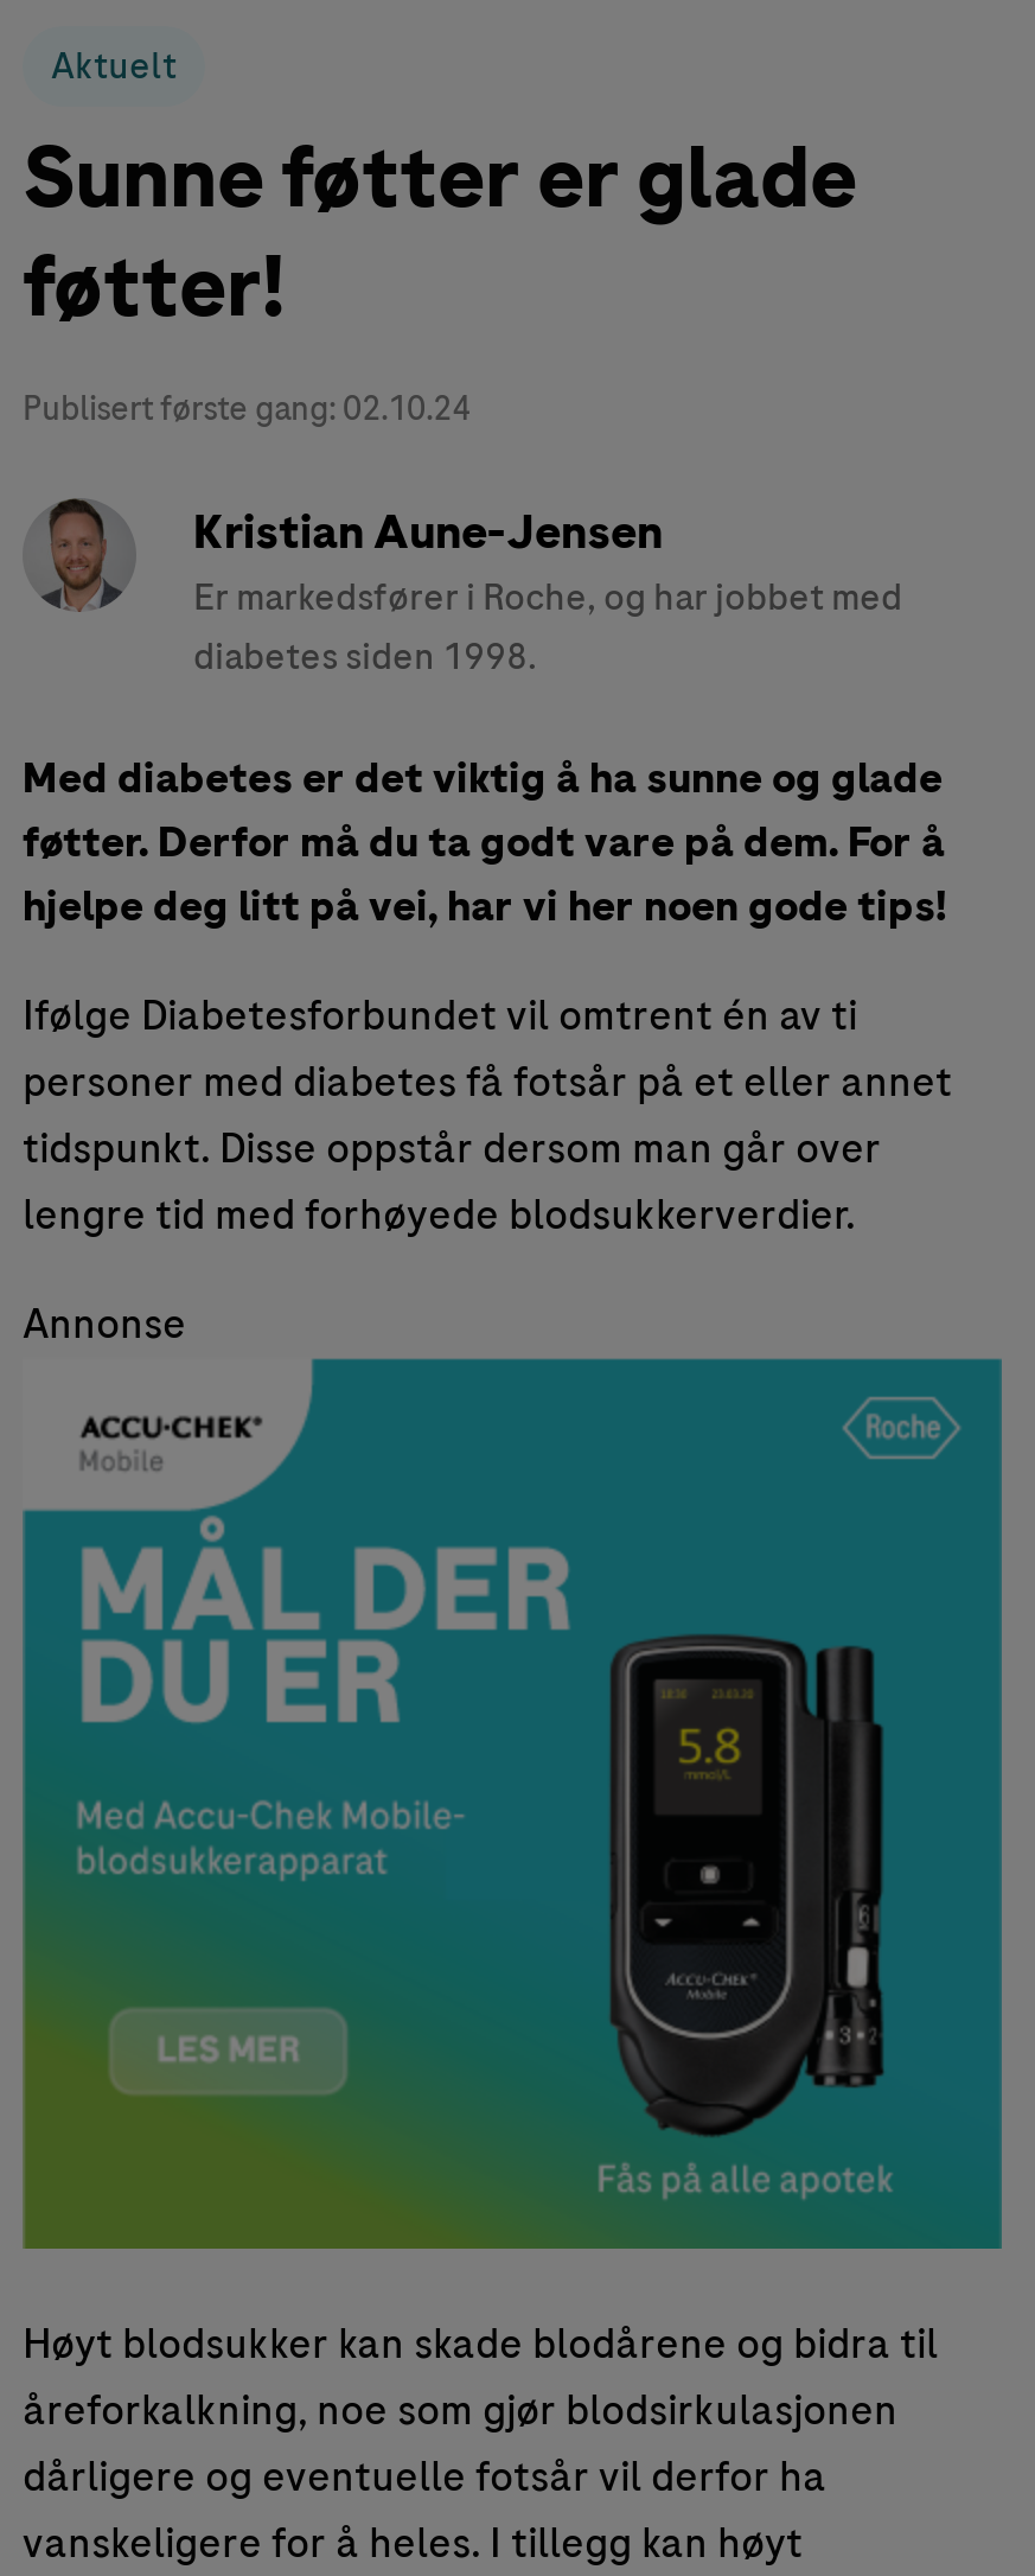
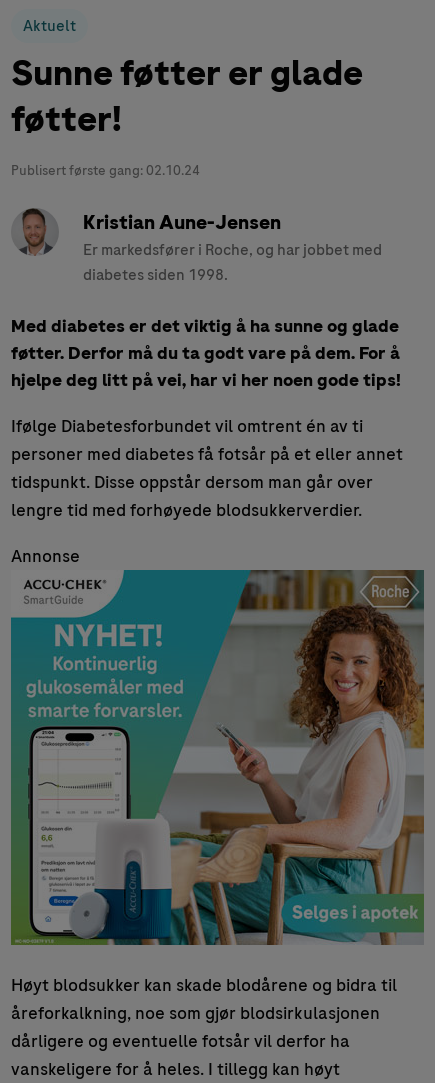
[23,1357,1004,2251] [image] -> [10,569,425,946] [image]

